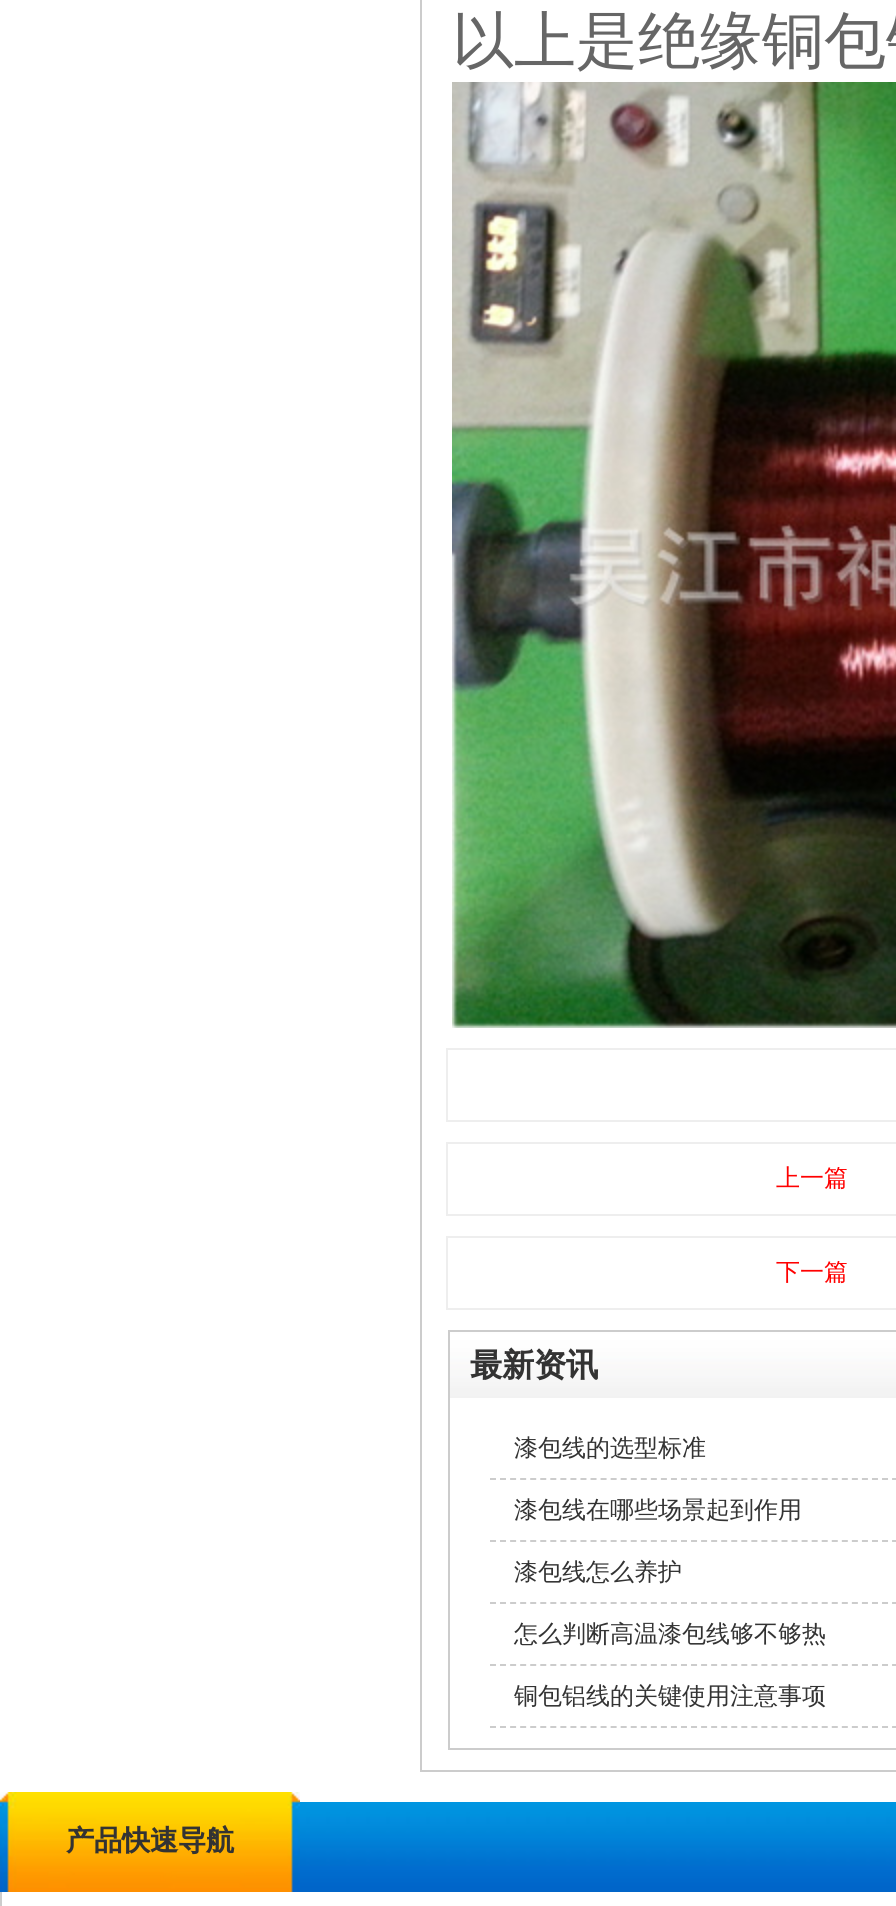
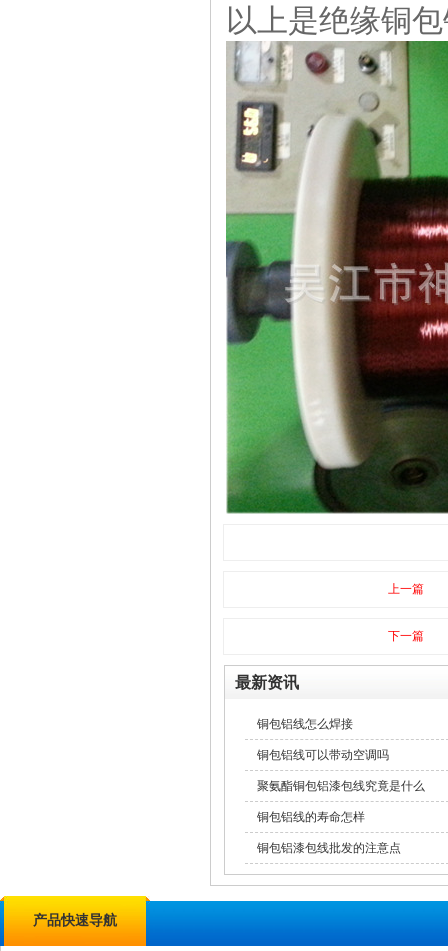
[514,1434,706,1462] 漆包线的选型标准 -> [257,717,353,731] 铜包铝线怎么焊接
[514,1496,802,1524] 漆包线在哪些场景起到作用 -> [257,748,389,762] 铜包铝线可以带动空调吗
[514,1558,682,1586] 漆包线怎么养护 -> [257,779,425,793] 聚氨酯铜包铝漆包线究竟是什么
[514,1620,826,1648] 怎么判断高温漆包线够不够热 -> [257,810,365,824] 铜包铝线的寿命怎样
[514,1682,826,1710] 铜包铝线的关键使用注意事项 -> [257,841,401,855] 铜包铝漆包线批发的注意点

